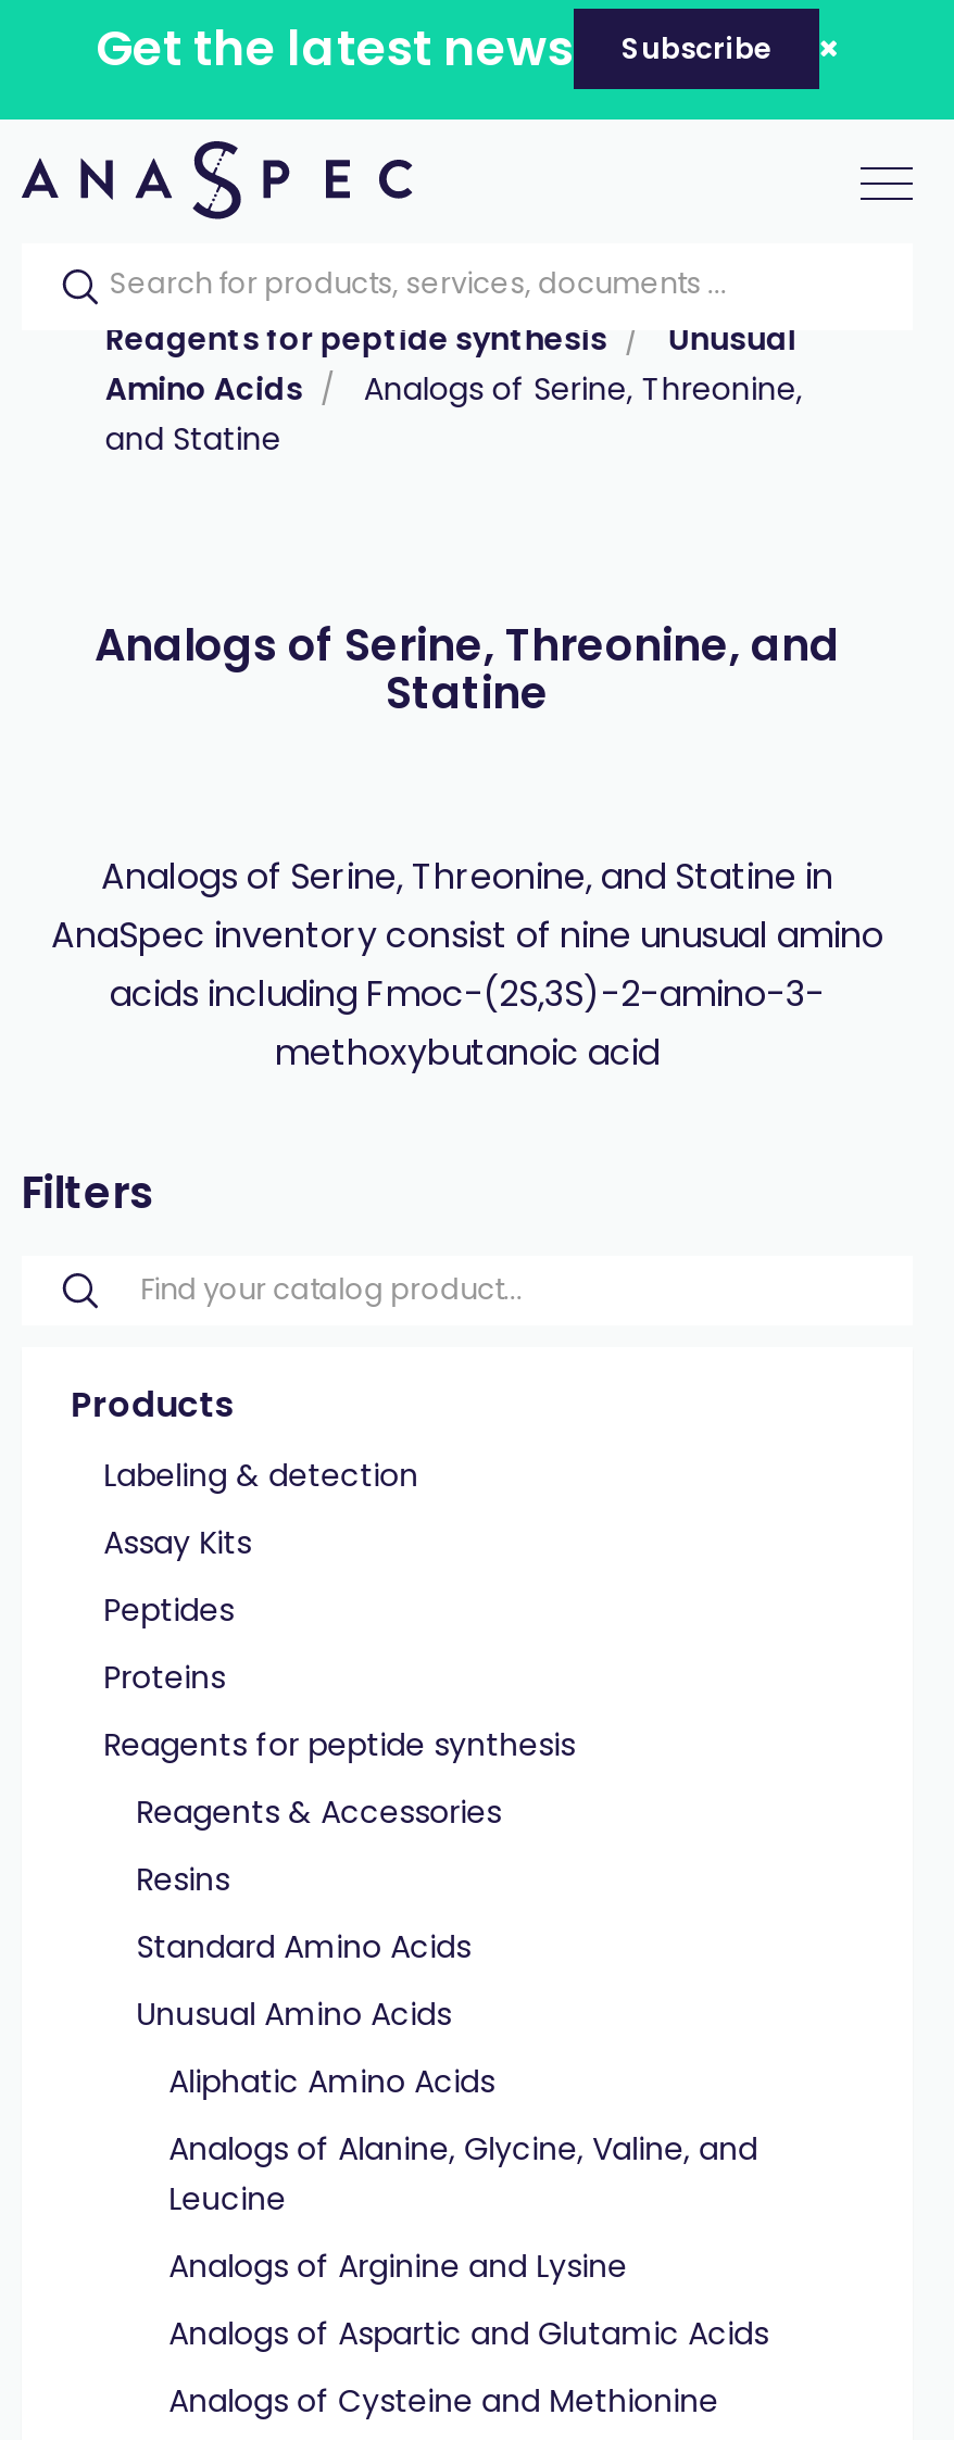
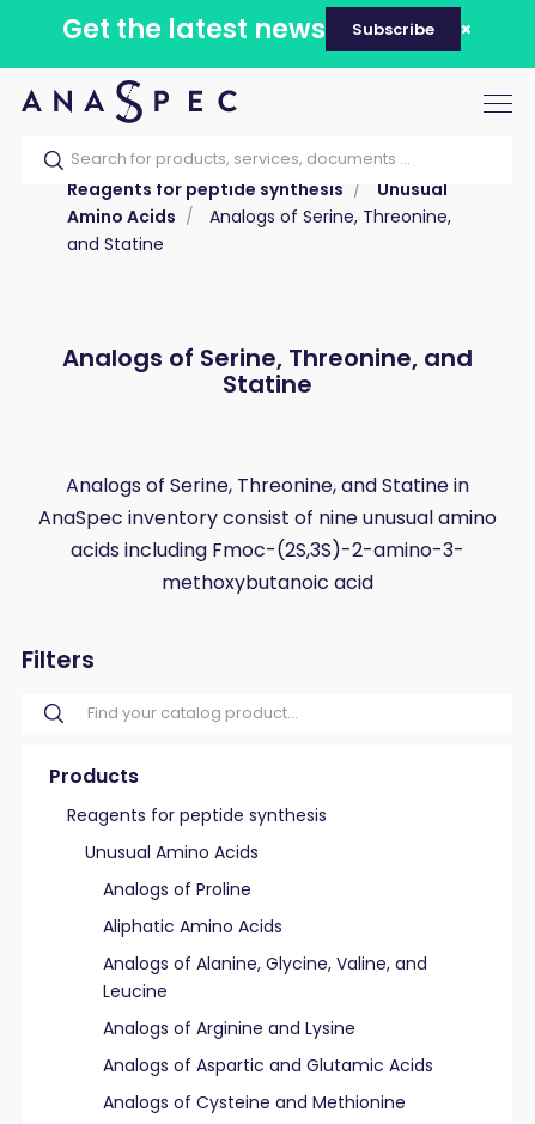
[104,1454,419,1699] Labeling & detection | Assay Kits | Peptides | Proteins -> none
[136,1790,501,1969] Reagents & Accessories | Resins | Standard Amino Acids -> none
moved [136,1992,451,2036] -> [85,840,258,864]: Unusual Amino Acids
none -> [103,877,251,901] Analogs of Proline

